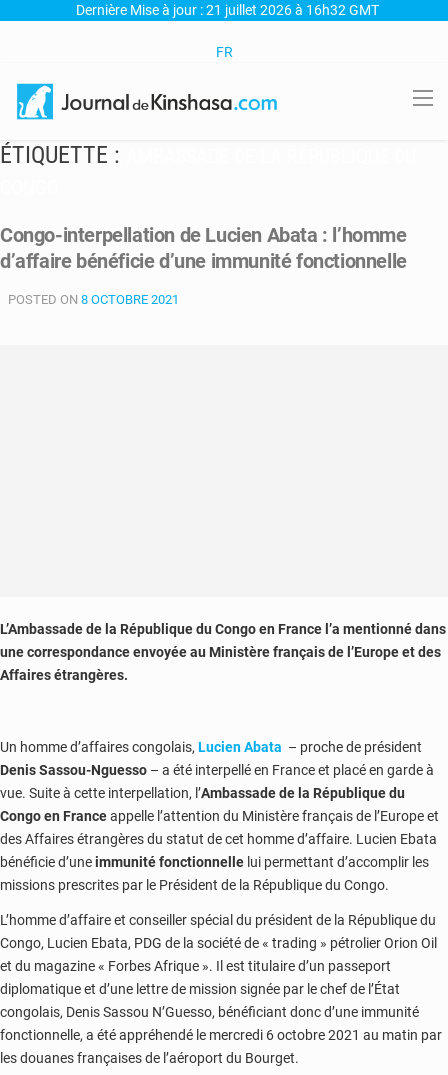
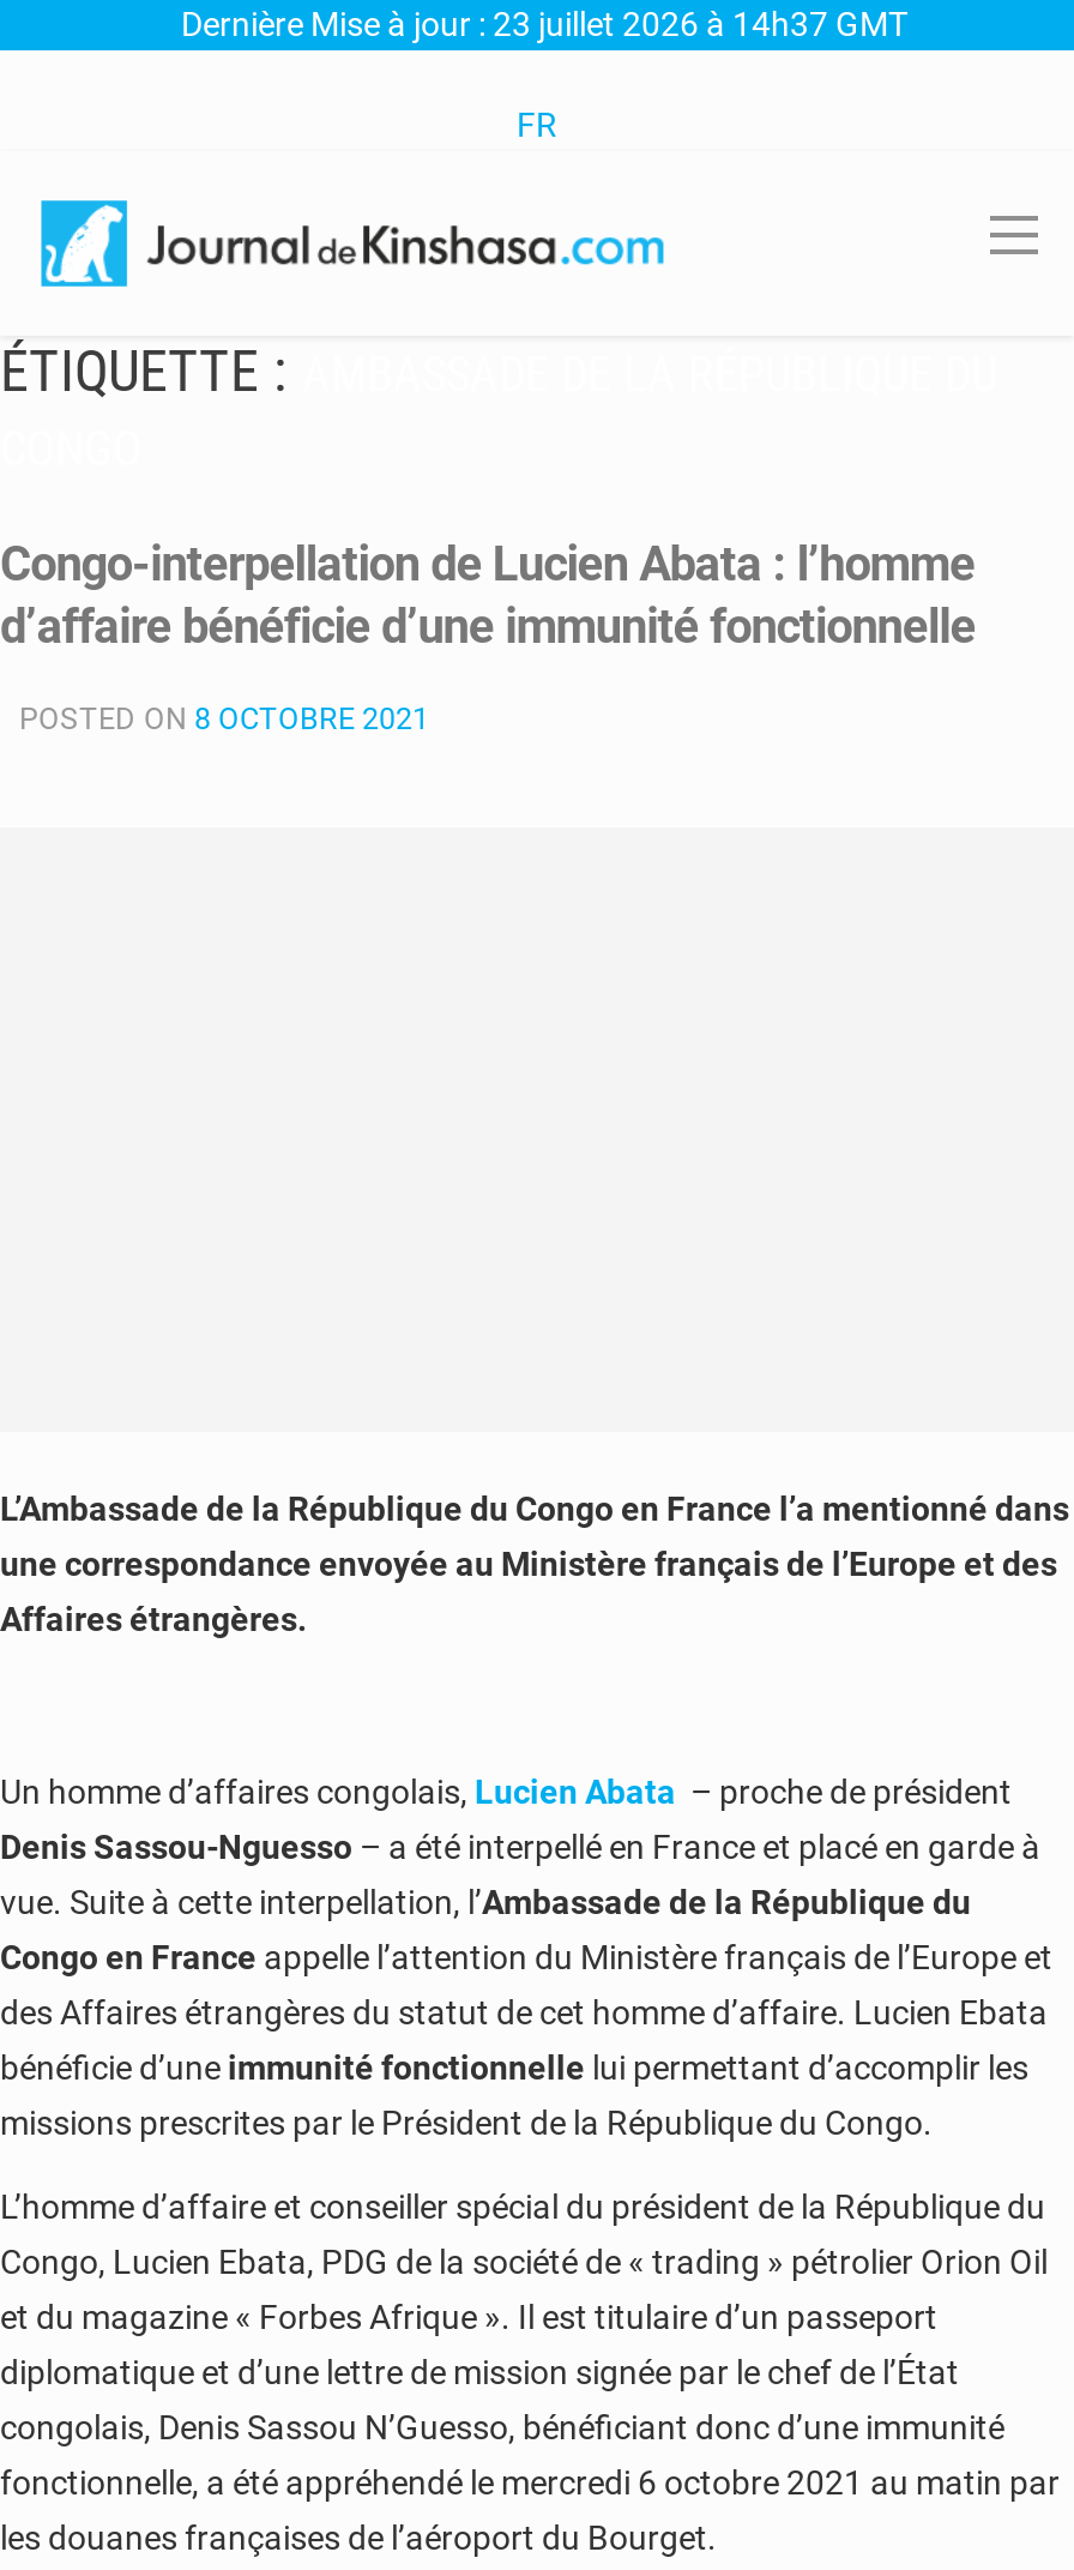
[72,2,378,18] Dernière Mise à jour : 21 juillet 2026 à 16h32 GMT -> [174,5,907,43] Dernière Mise à jour : 23 juillet 2026 à 14h37 GMT

